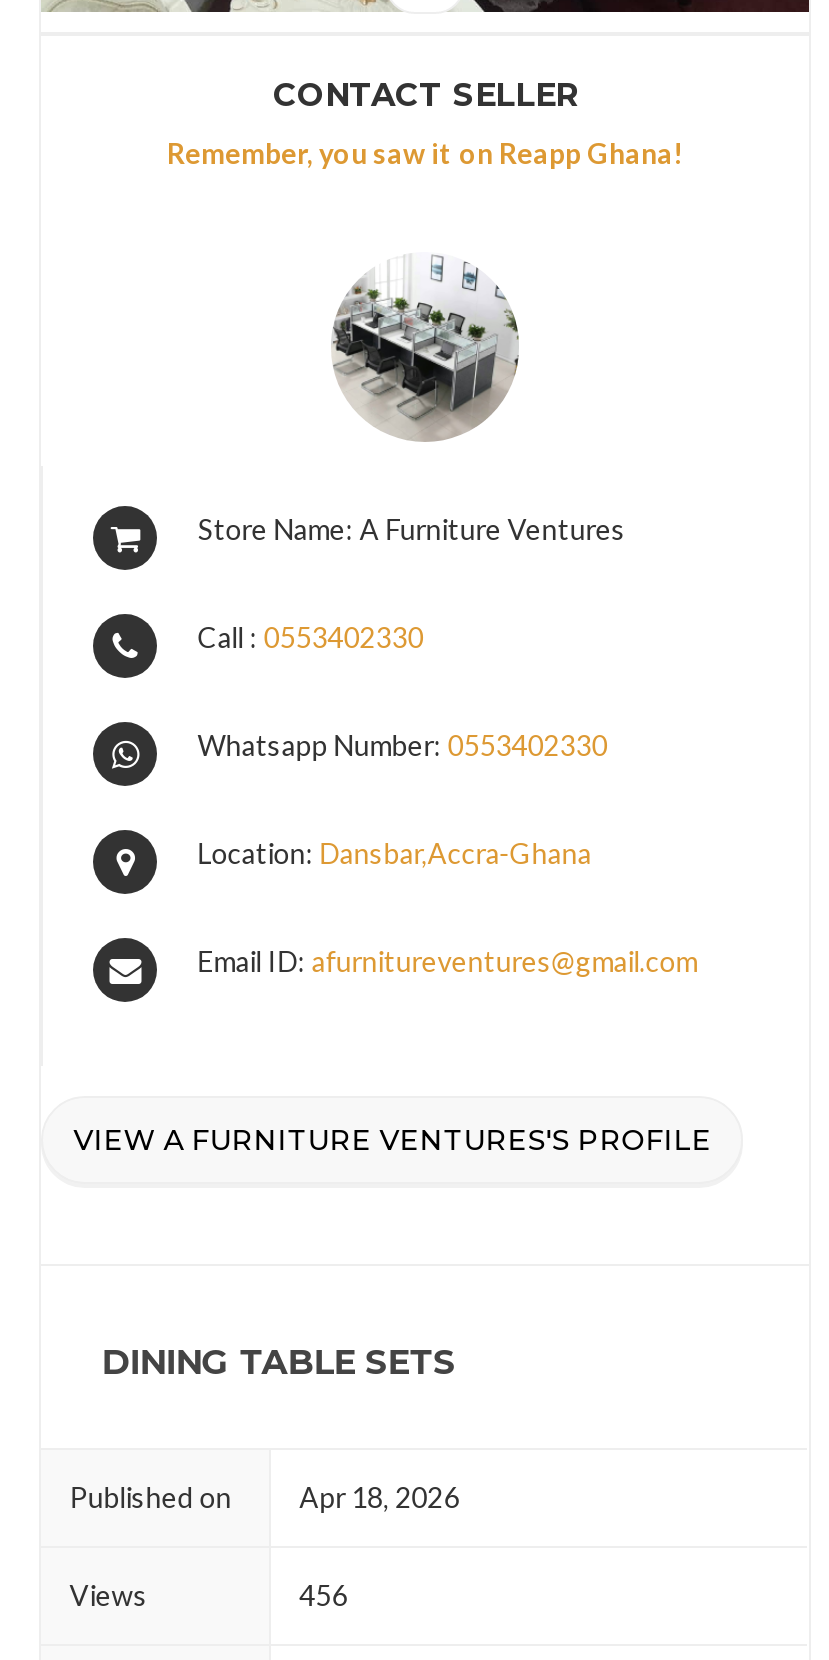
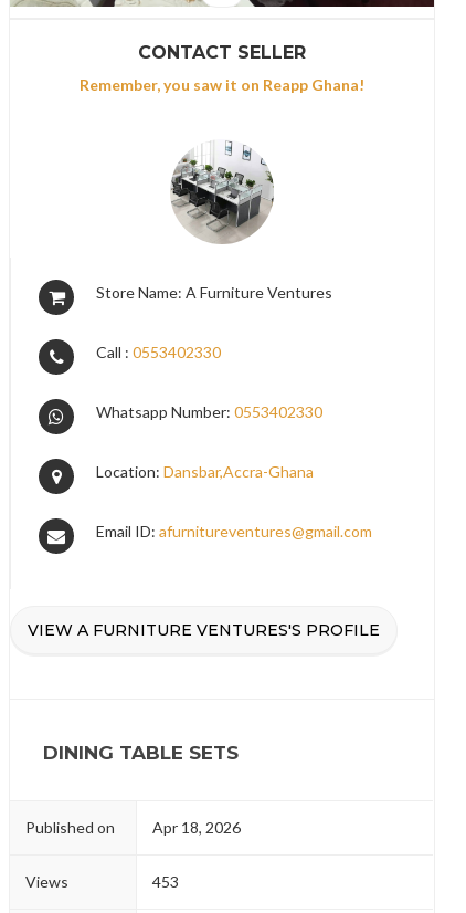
[299,1577,347,1611] 456 -> [152,872,179,891] 453

